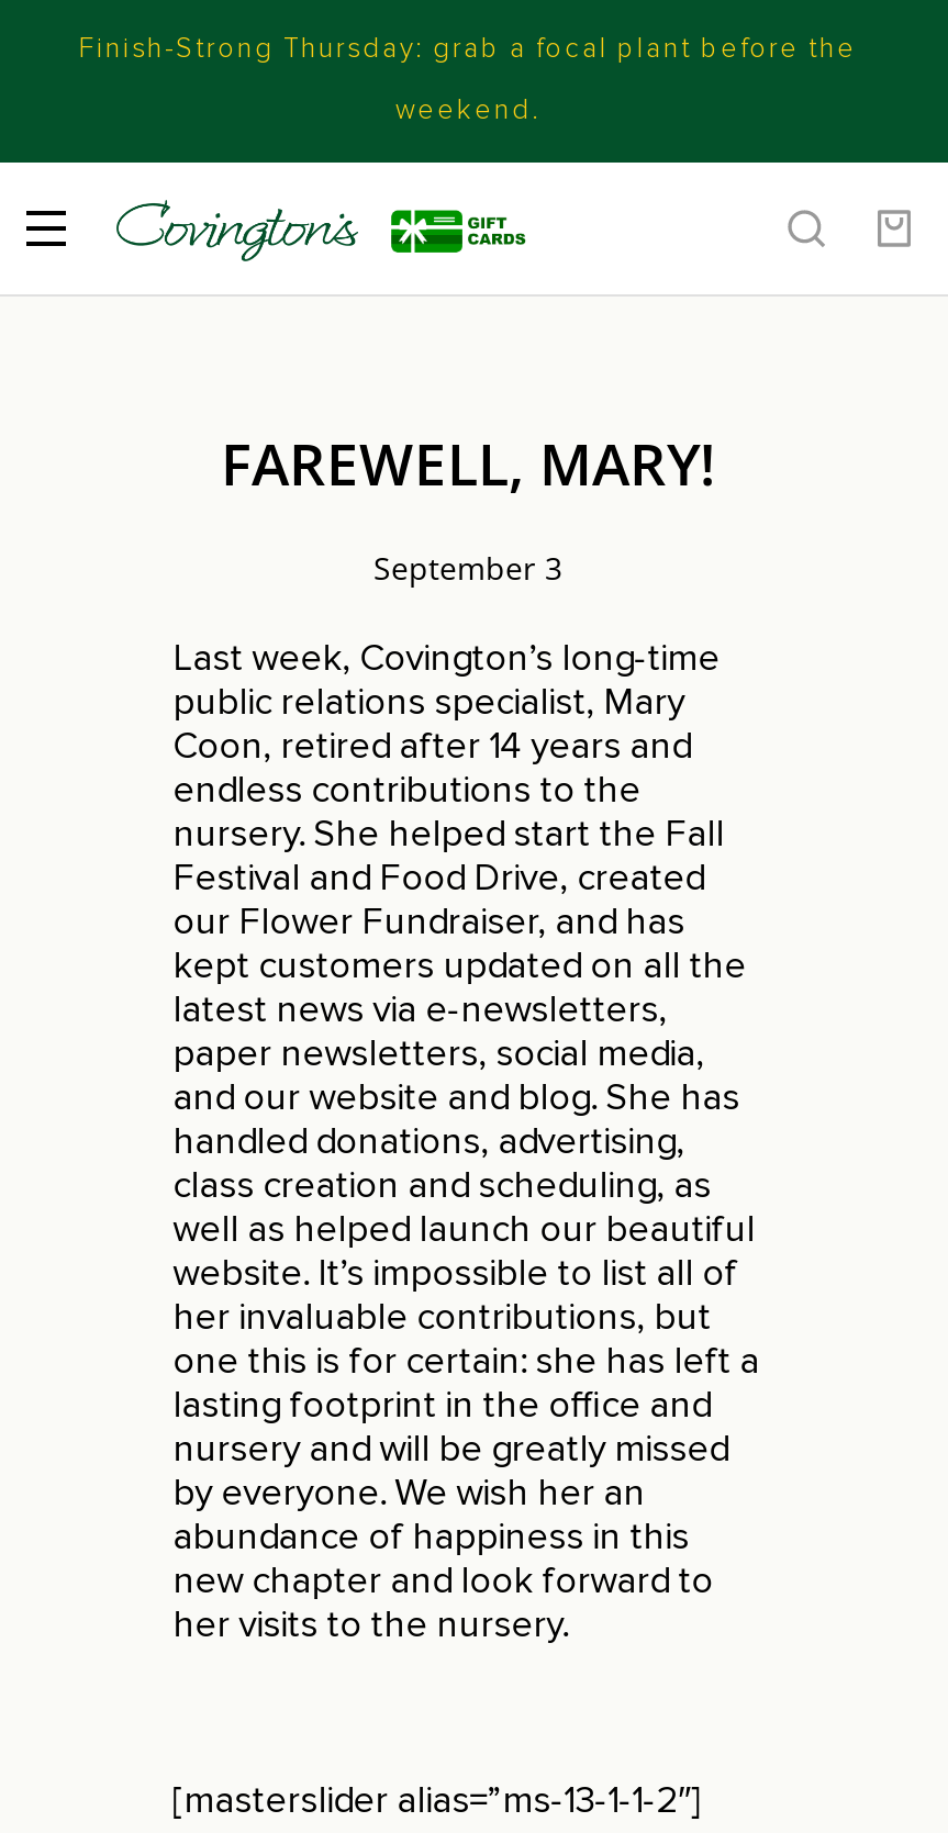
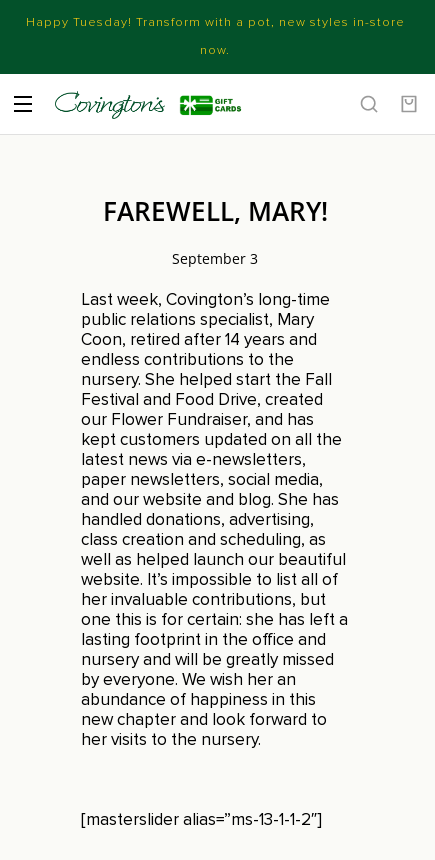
[79,31,857,66] Finish-Strong Thursday: grab a focal plant before the -> [25,14,404,30] Happy Tuesday! Transform with a pot, new styles in-store
[395,92,540,127] weekend. -> [200,42,230,58] now.

